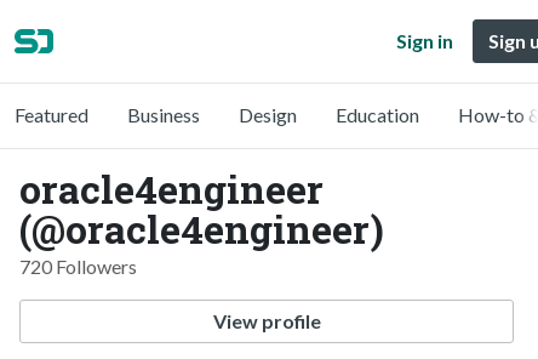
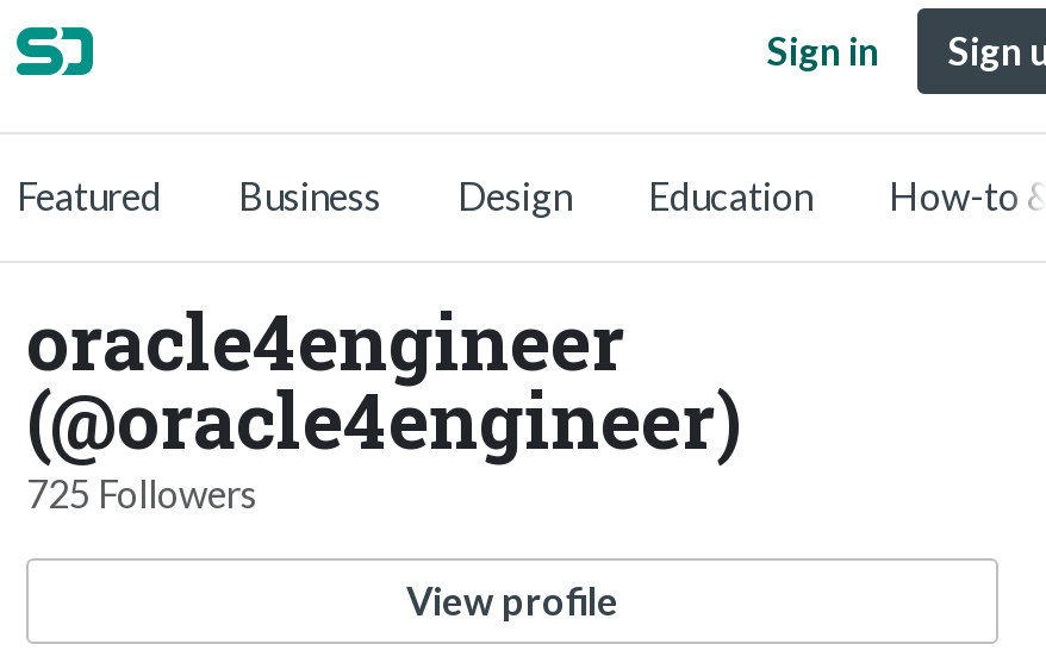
[19,255,137,278] 720 Followers -> [26,470,257,515] 725 Followers

